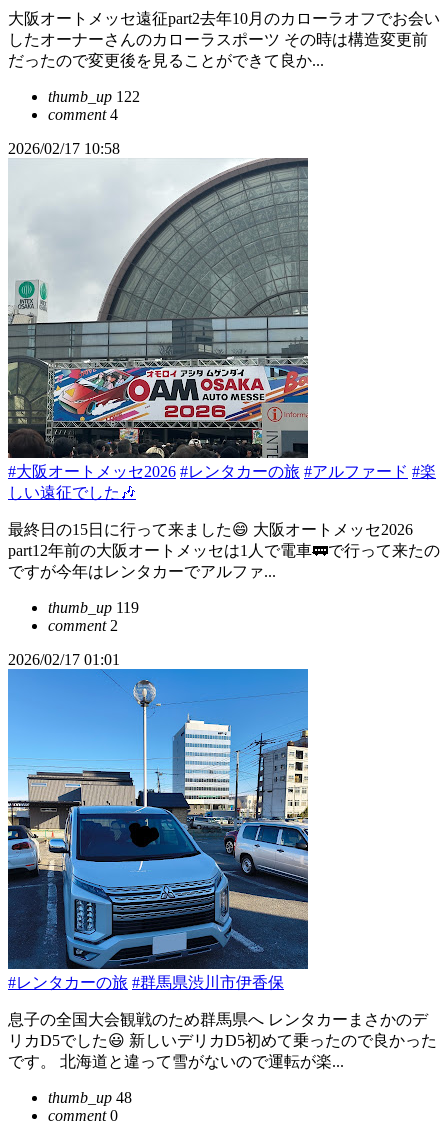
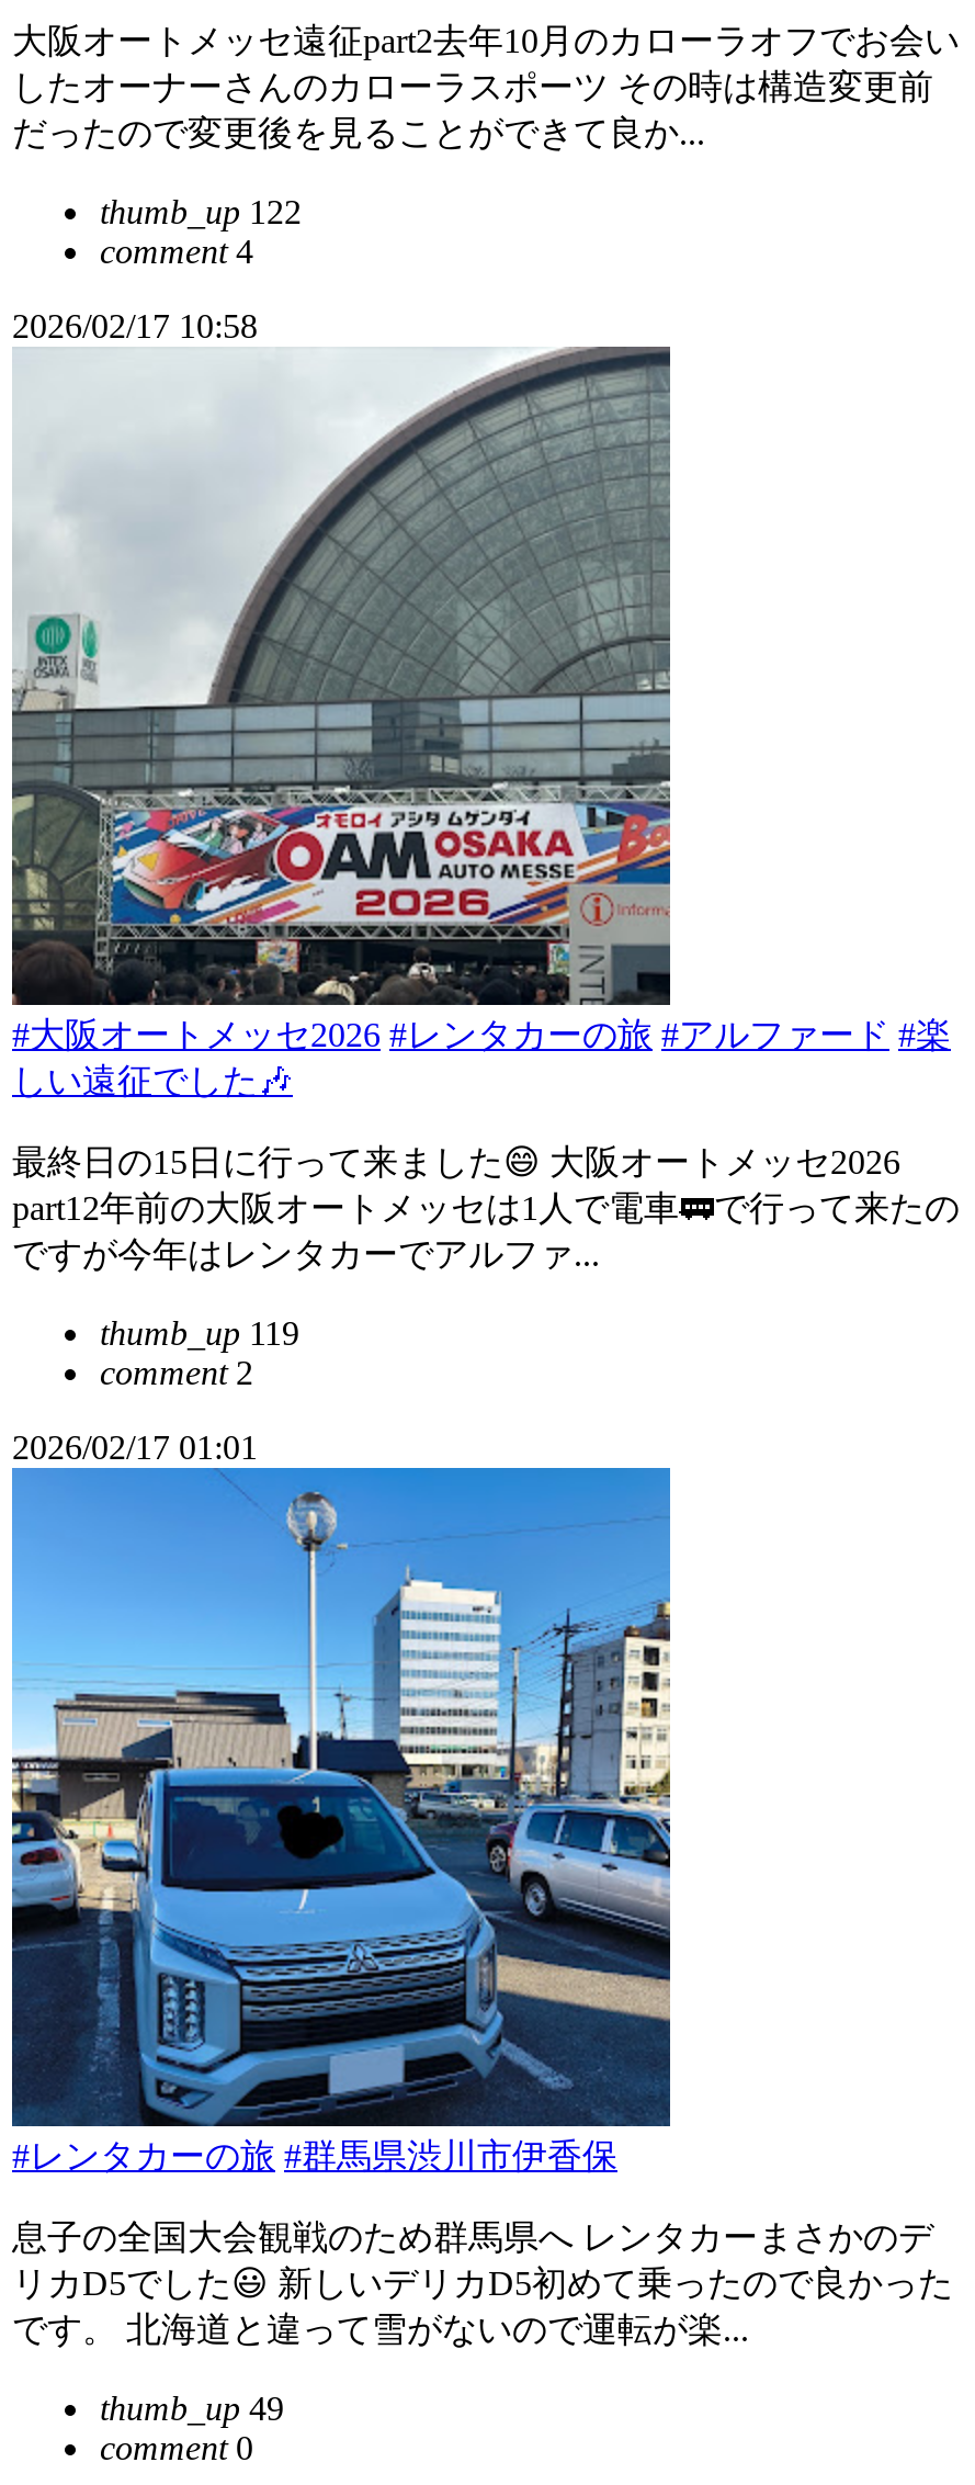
[48,1089,132,1106] thumb_up 48 -> [100,2390,284,2427] thumb_up 49

